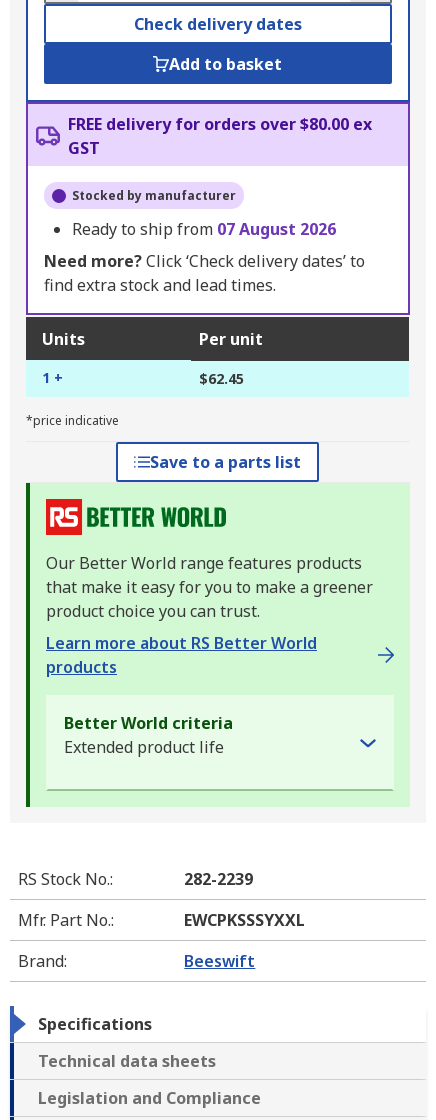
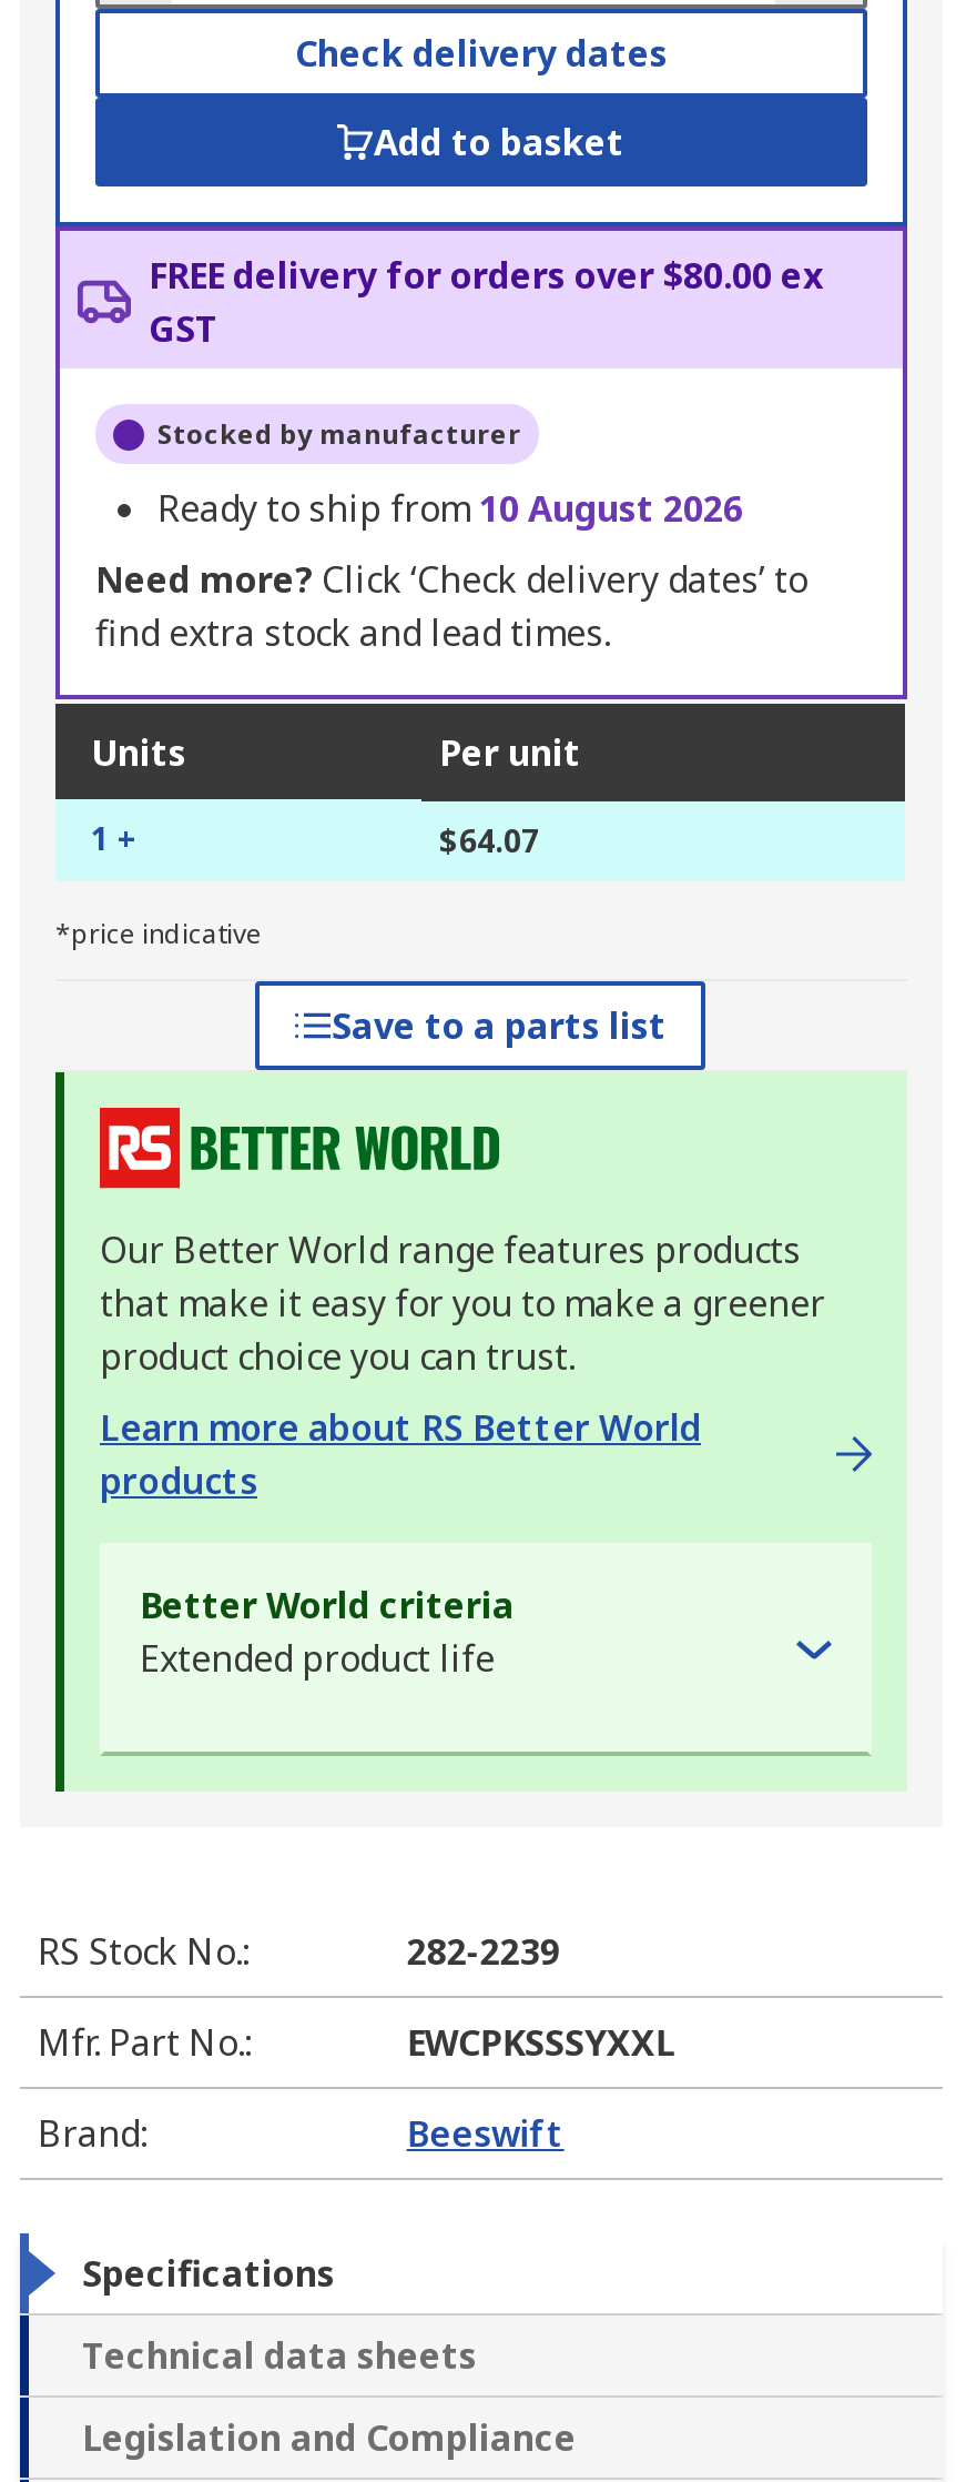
[72,218,336,240] Ready to ship from 07 August 2026 -> [157,485,743,534] Ready to ship from 10 August 2026
[199,369,244,388] $62.45 -> [439,820,539,862] $64.07

